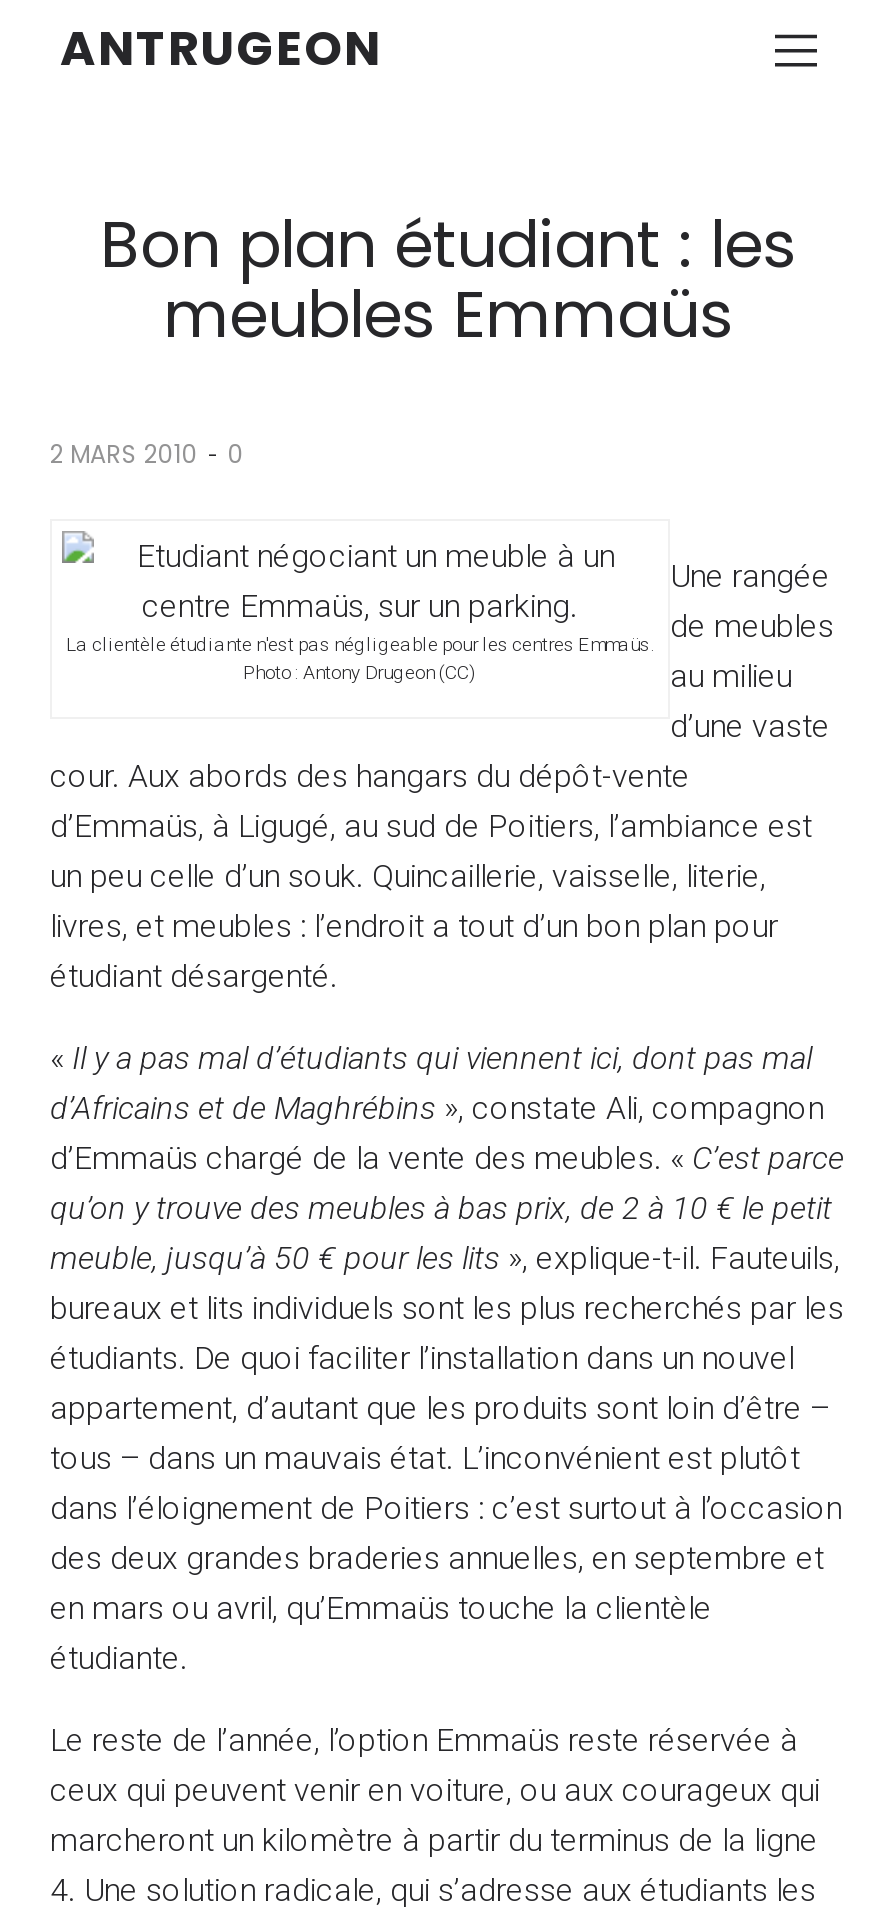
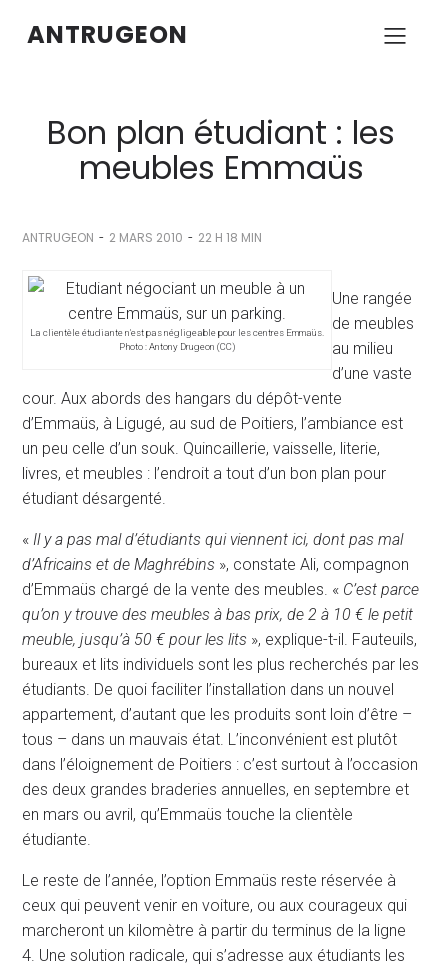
[50,435,244,473] 2 MARS 2010 - 0 -> [22,228,262,247] ANTRUGEON - 2 MARS 2010 - 22 H 18 MIN

